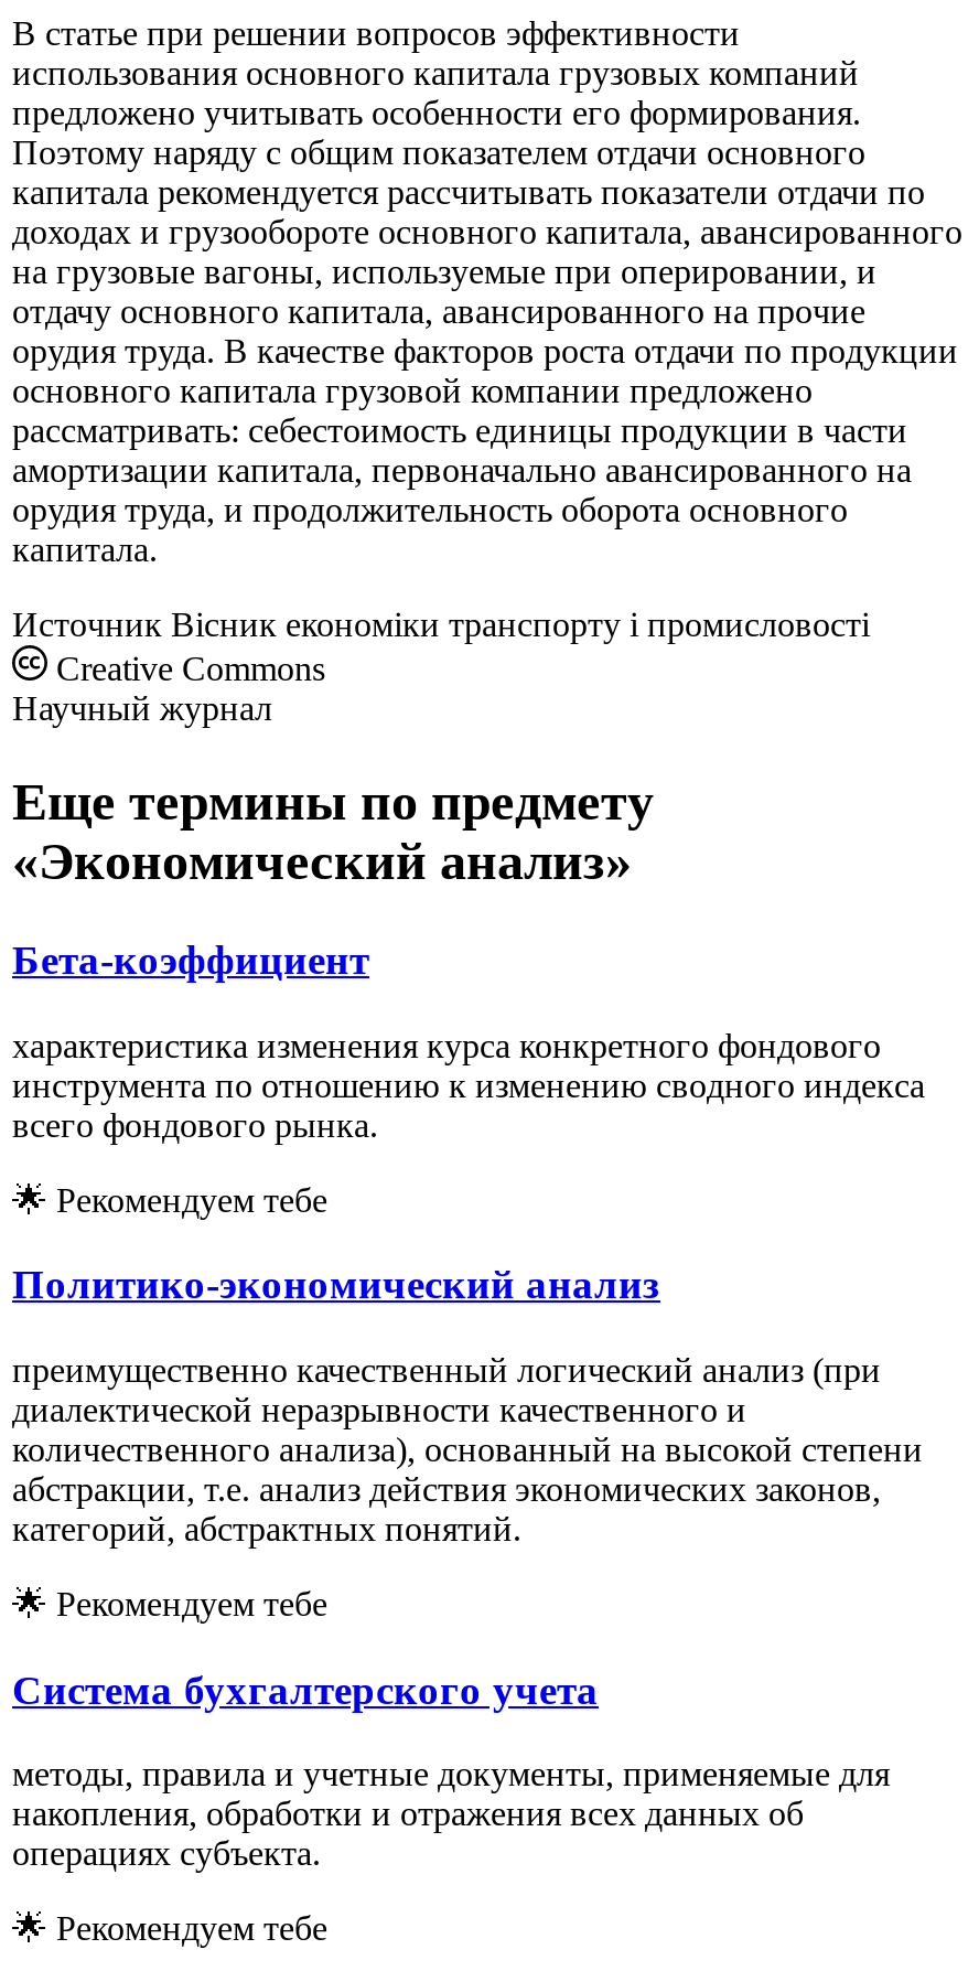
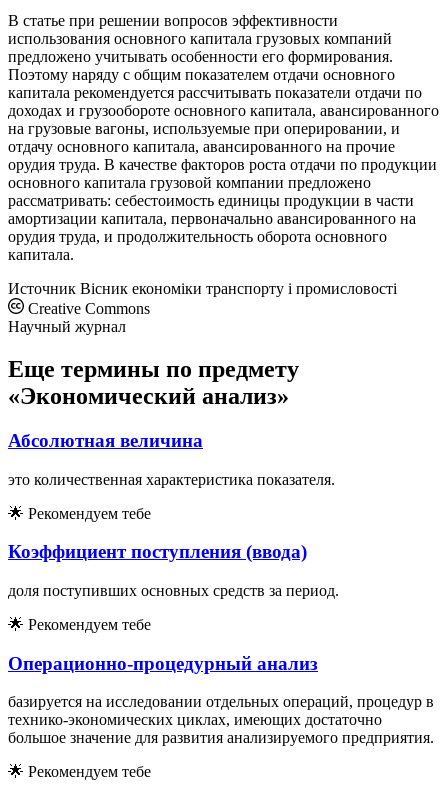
[12,936,369,982] Бета-коэффициент -> [8,430,203,451] Абсолютная величина
[12,1026,925,1143] характеристика изменения курса конкретного фондового | инструмента по отношению к изменению сводного индекса | всего фондового рынка. -> [8,470,335,487] это количественная характеристика показателя.
[12,1261,660,1307] Политико-экономический анализ -> [8,541,307,562] Коэффициент поступления (ввода)
[12,1351,923,1547] преимущественно качественный логический анализ (при | диалектической неразрывности качественного и | количественного анализа), основанный на высокой степени | абстракции, т.е. анализ действия экономических законов, | категорий, абстрактных понятий. -> [8,582,339,599] доля поступивших основных средств за период.
[12,1666,599,1712] Система бухгалтерского учета -> [8,653,318,674] Операционно-процедурный анализ
[12,1756,890,1873] методы, правила и учетные документы, применяемые для | накопления, обработки и отражения всех данных об | операциях субъекта. -> [8,693,434,746] базируется на исследовании отдельных операций, процедур в | технико-экономических циклах, имеющих достаточно | большое значение для развития анализируемого предприятия.

